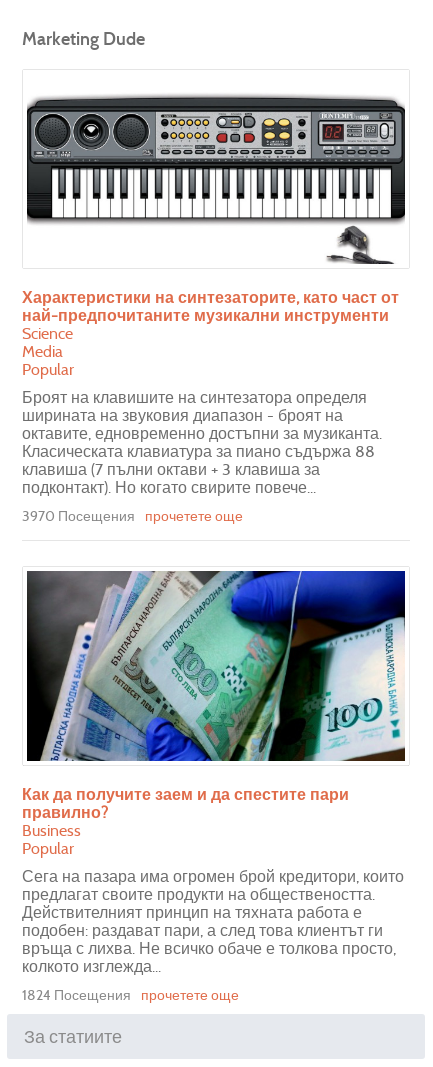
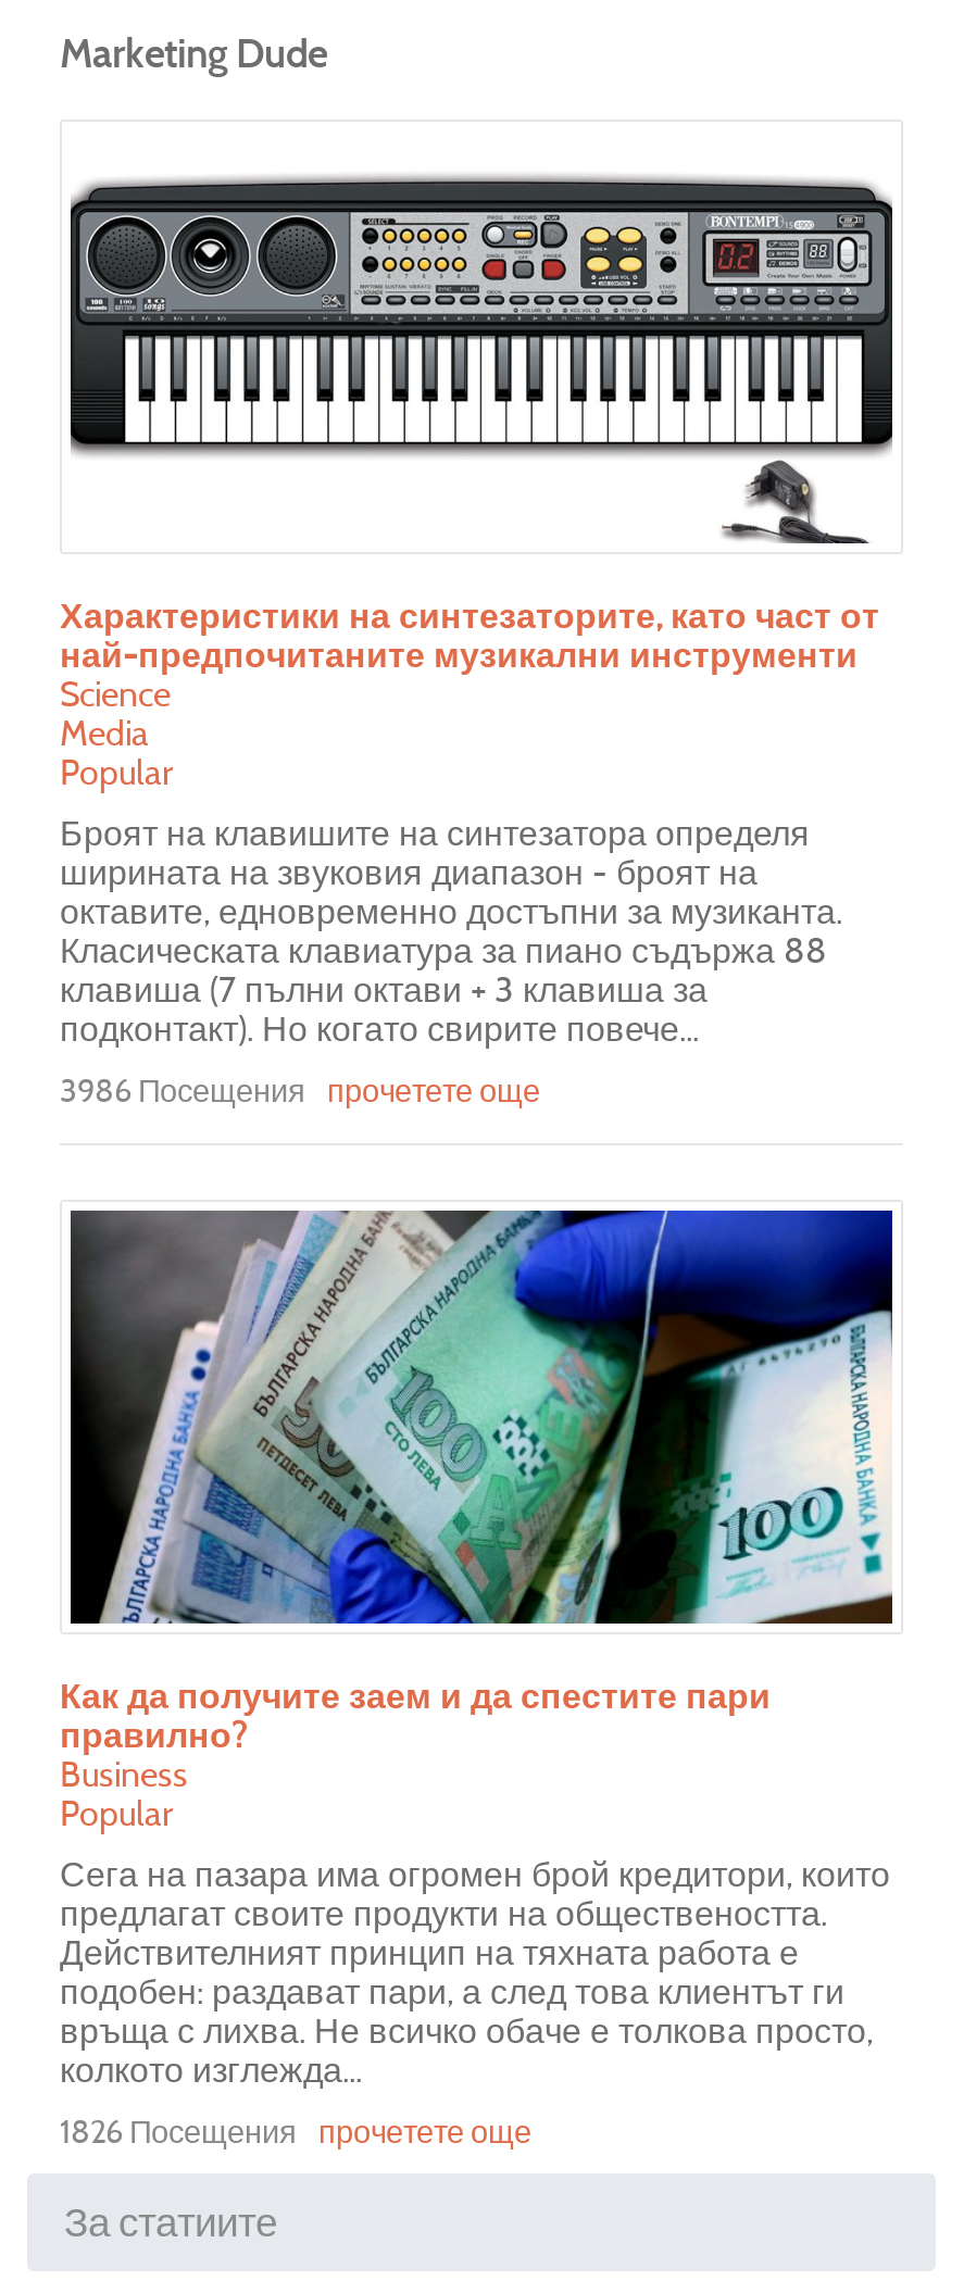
[22,507,243,525] 3970 Посещения прочетете още -> [60,1073,540,1112] 3986 Посещения прочетете още
[22,986,239,1004] 1824 Посещения прочетете още -> [60,2114,531,2153] 1826 Посещения прочетете още

